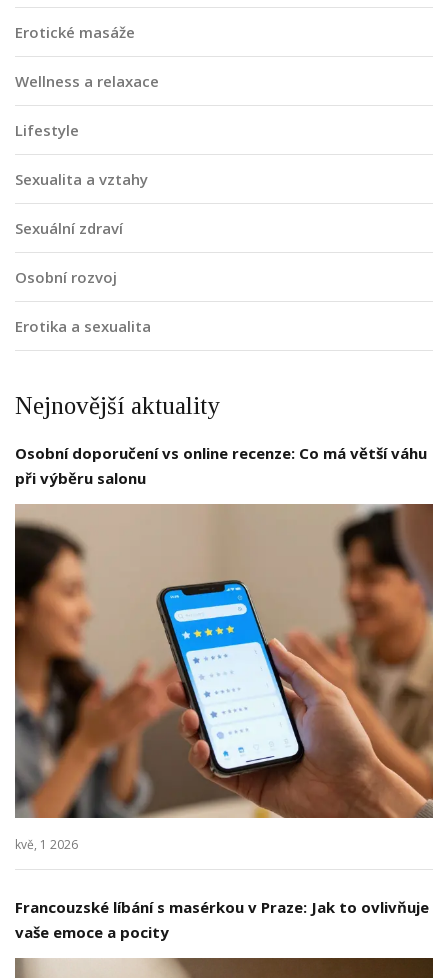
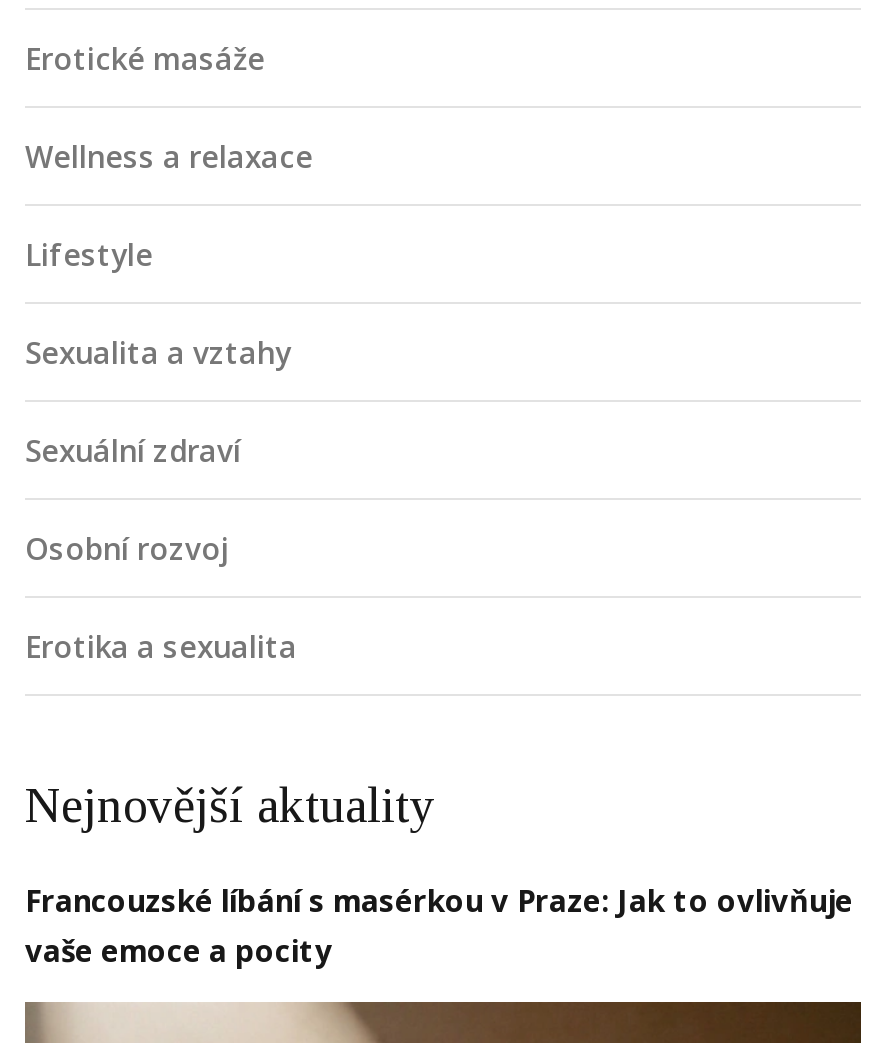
[15,443,427,488] Osobní doporučení vs online recenze: Co má větší váhu | při výběru salonu -> none
[14,504,434,853] [image] | kvě, 1 2026 -> none

